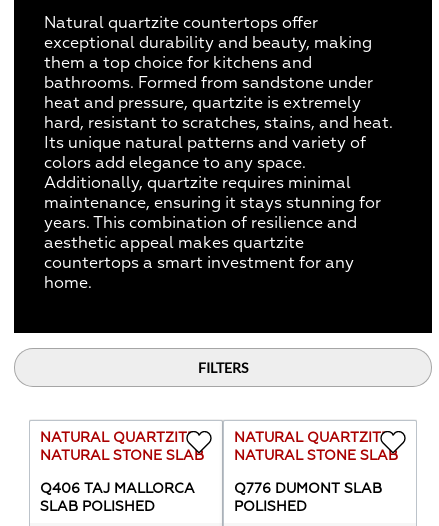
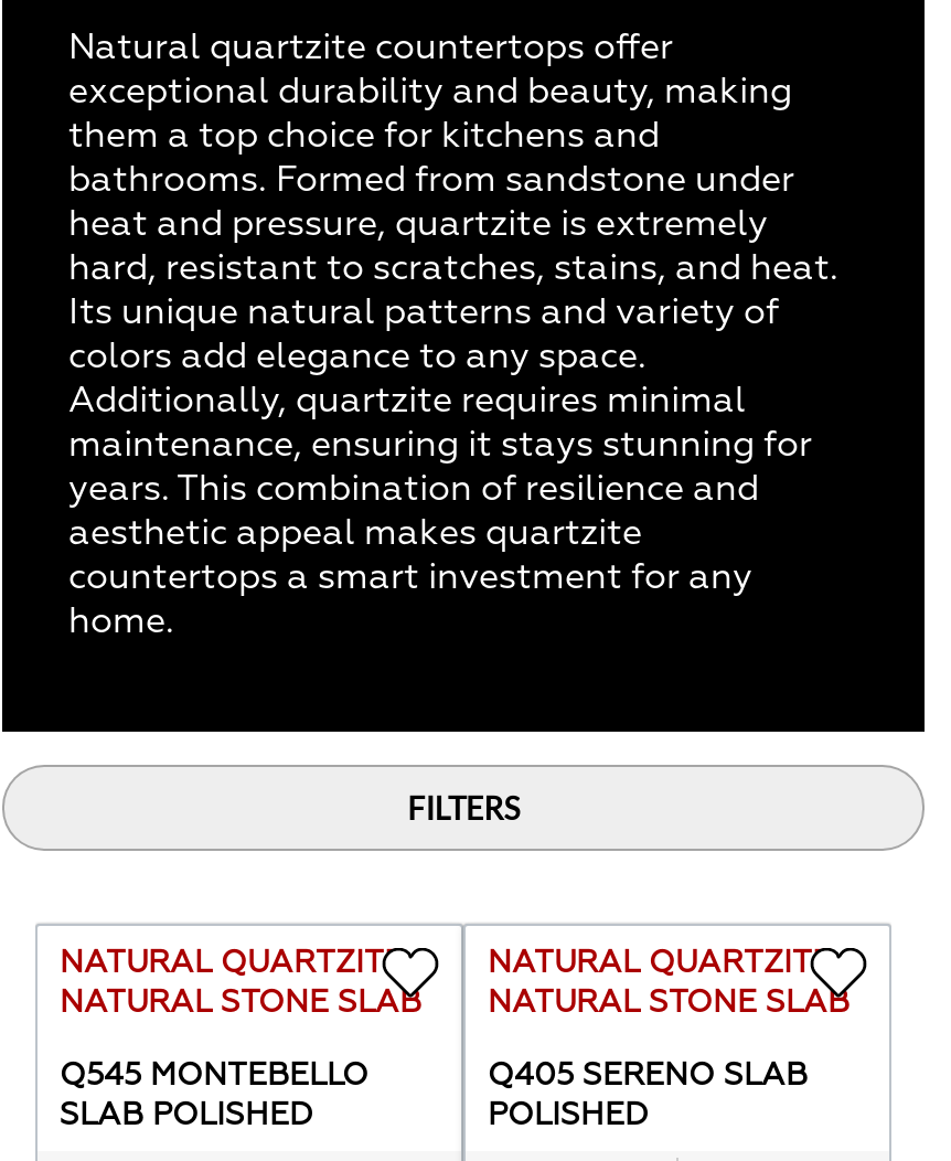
[40,480,195,497] Q406 TAJ MALLORCA -> [60,1056,368,1094] Q545 MONTEBELLO
[234,480,382,497] Q776 DUMONT SLAB -> [488,1056,808,1094] Q405 SERENO SLAB

